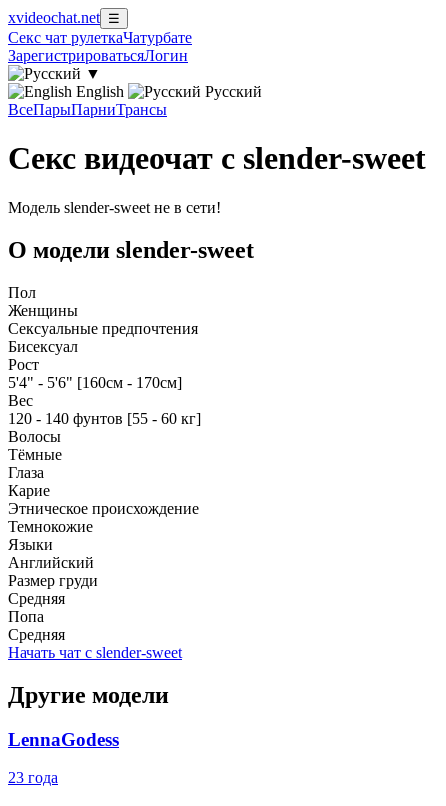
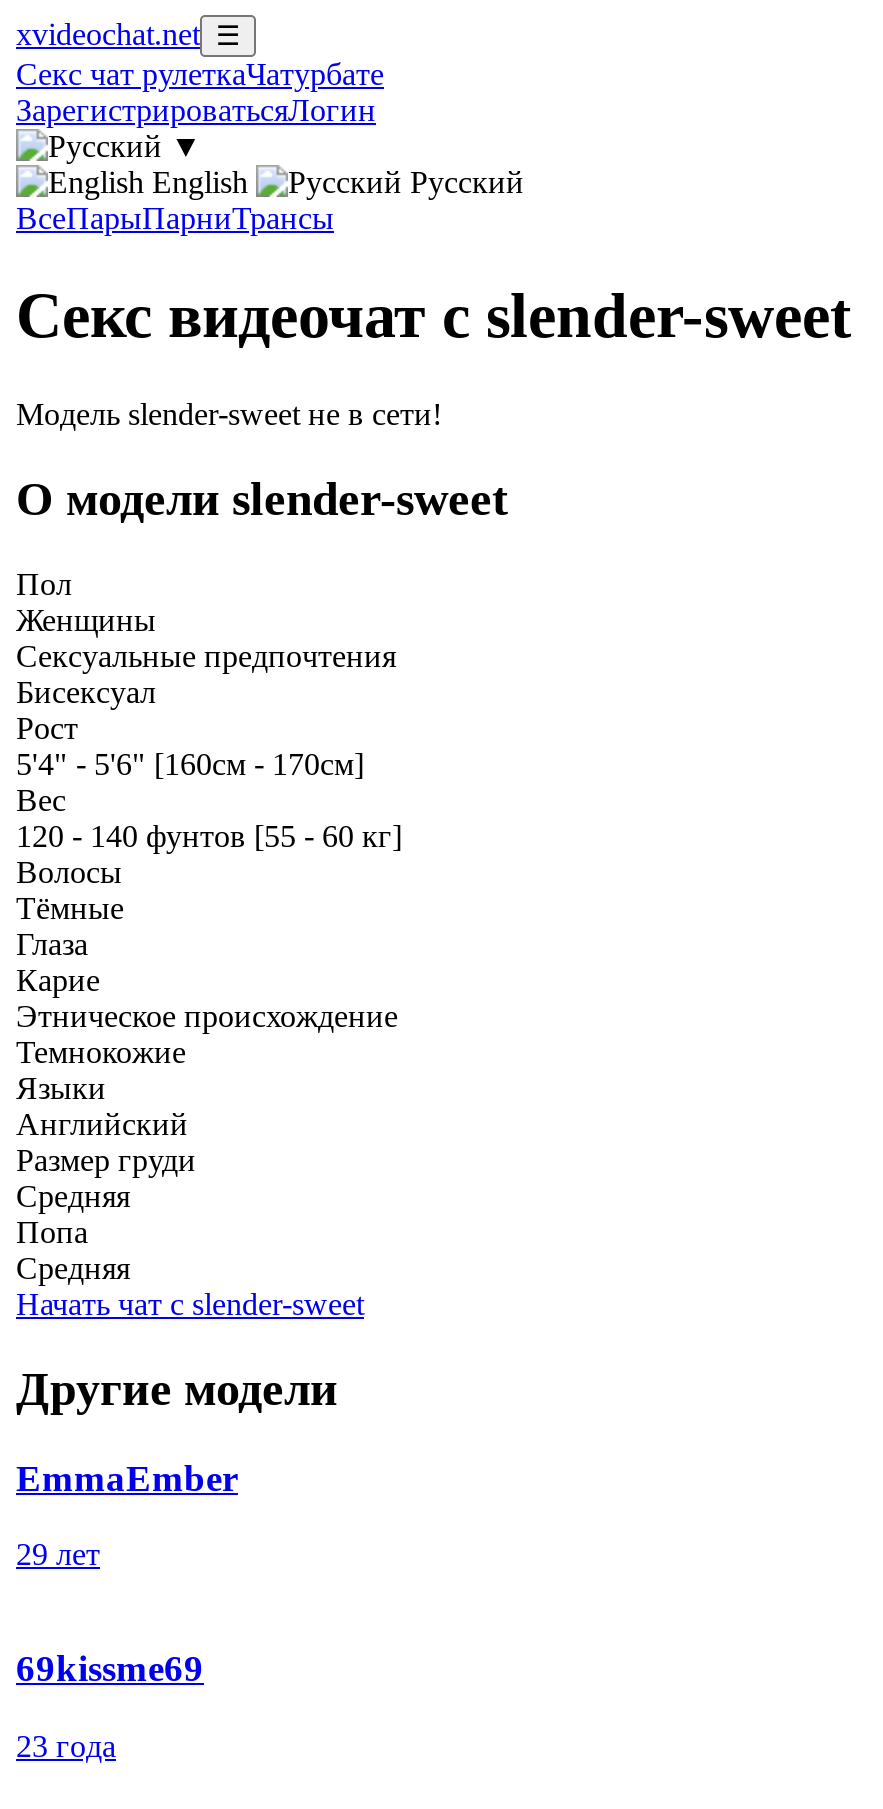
[8,728,119,749] LennaGodess -> [16,1456,238,1689] EmmaEmber | 29 лет | 69kissme69

